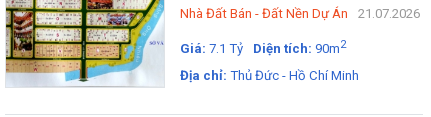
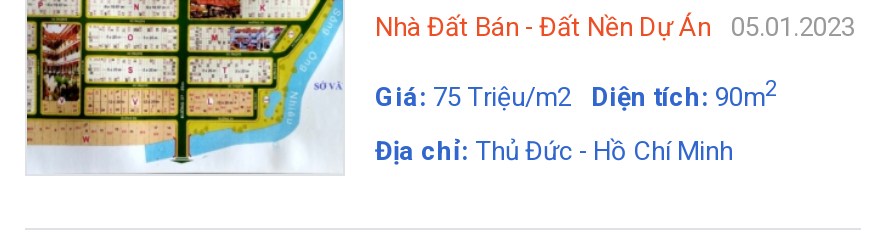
[180,6,420,21] Nhà Đất Bán - Đất Nền Dự Án 21.07.2026 -> [375,11,855,41] Nhà Đất Bán - Đất Nền Dự Án 05.01.2023
[180,38,346,56] Giá: 7.1 Tỷ Diện tích: 90m2 -> [375,75,777,111] Giá: 75 Triệu/m2 Diện tích: 90m2

